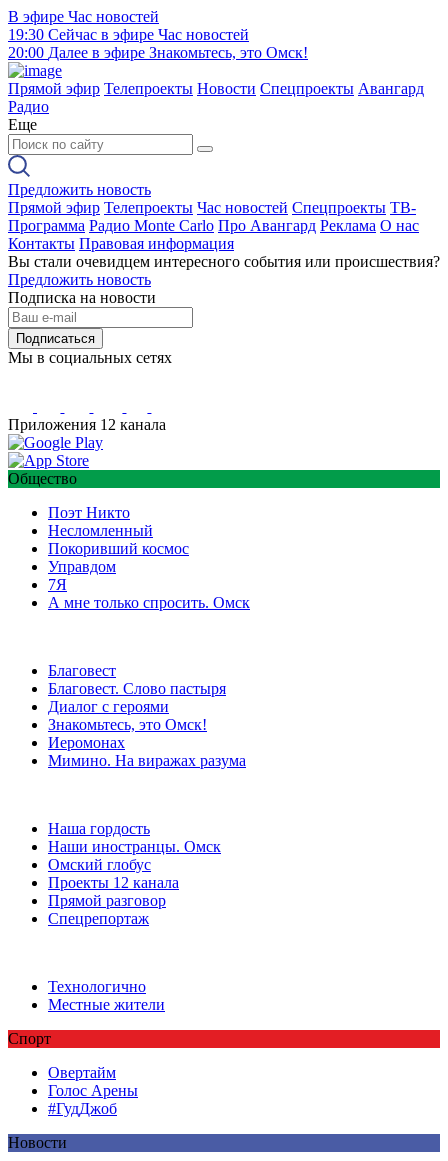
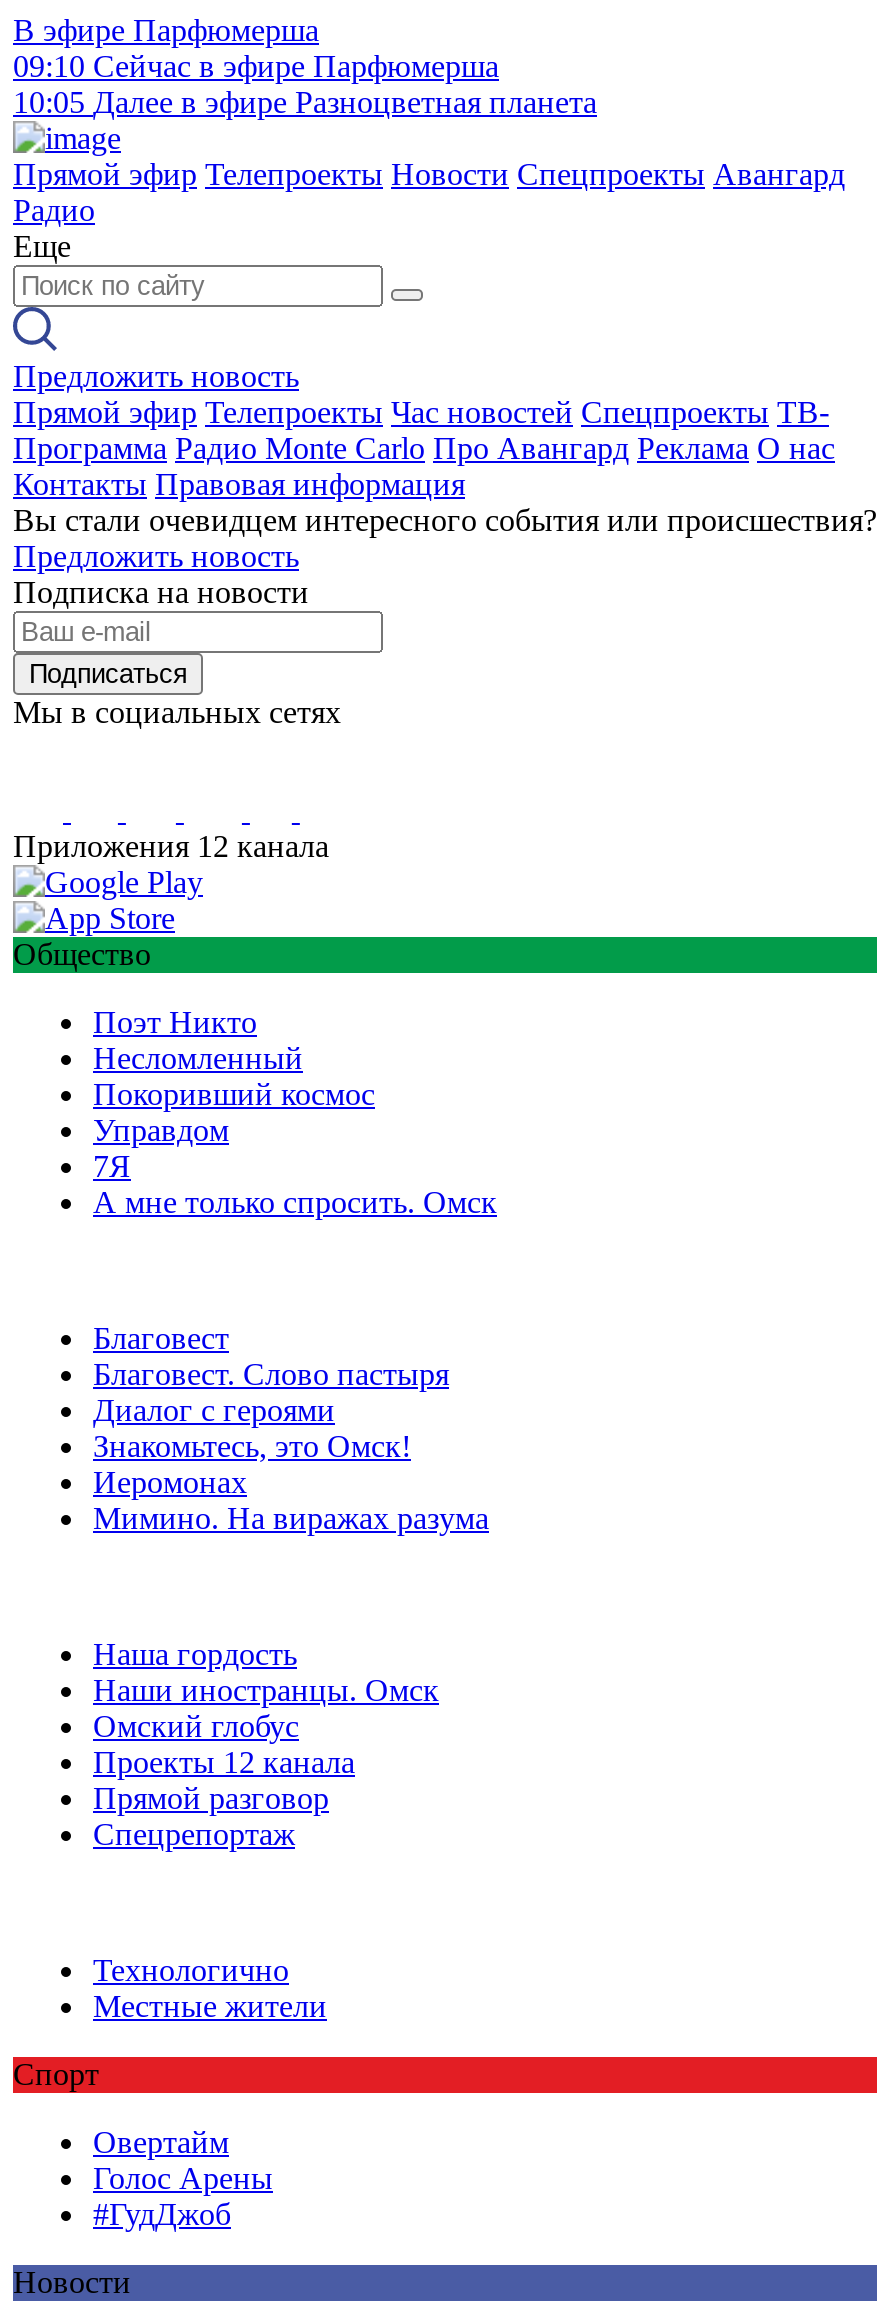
[8,8,308,61] В эфире Час новостей | 19:30 Сейчас в эфире Час новостей | 20:00 Далее в эфире Знакомьтесь, это Омск! -> [13,13,597,119] В эфире Парфюмерша | 09:10 Сейчас в эфире Парфюмерша | 10:05 Далее в эфире Разноцветная планета

